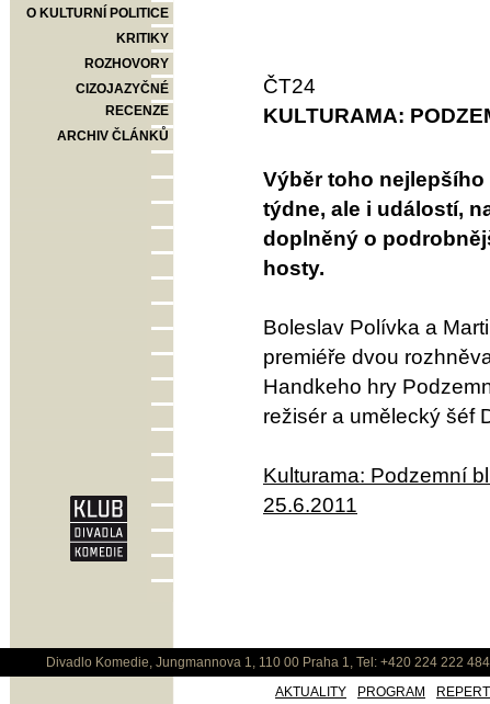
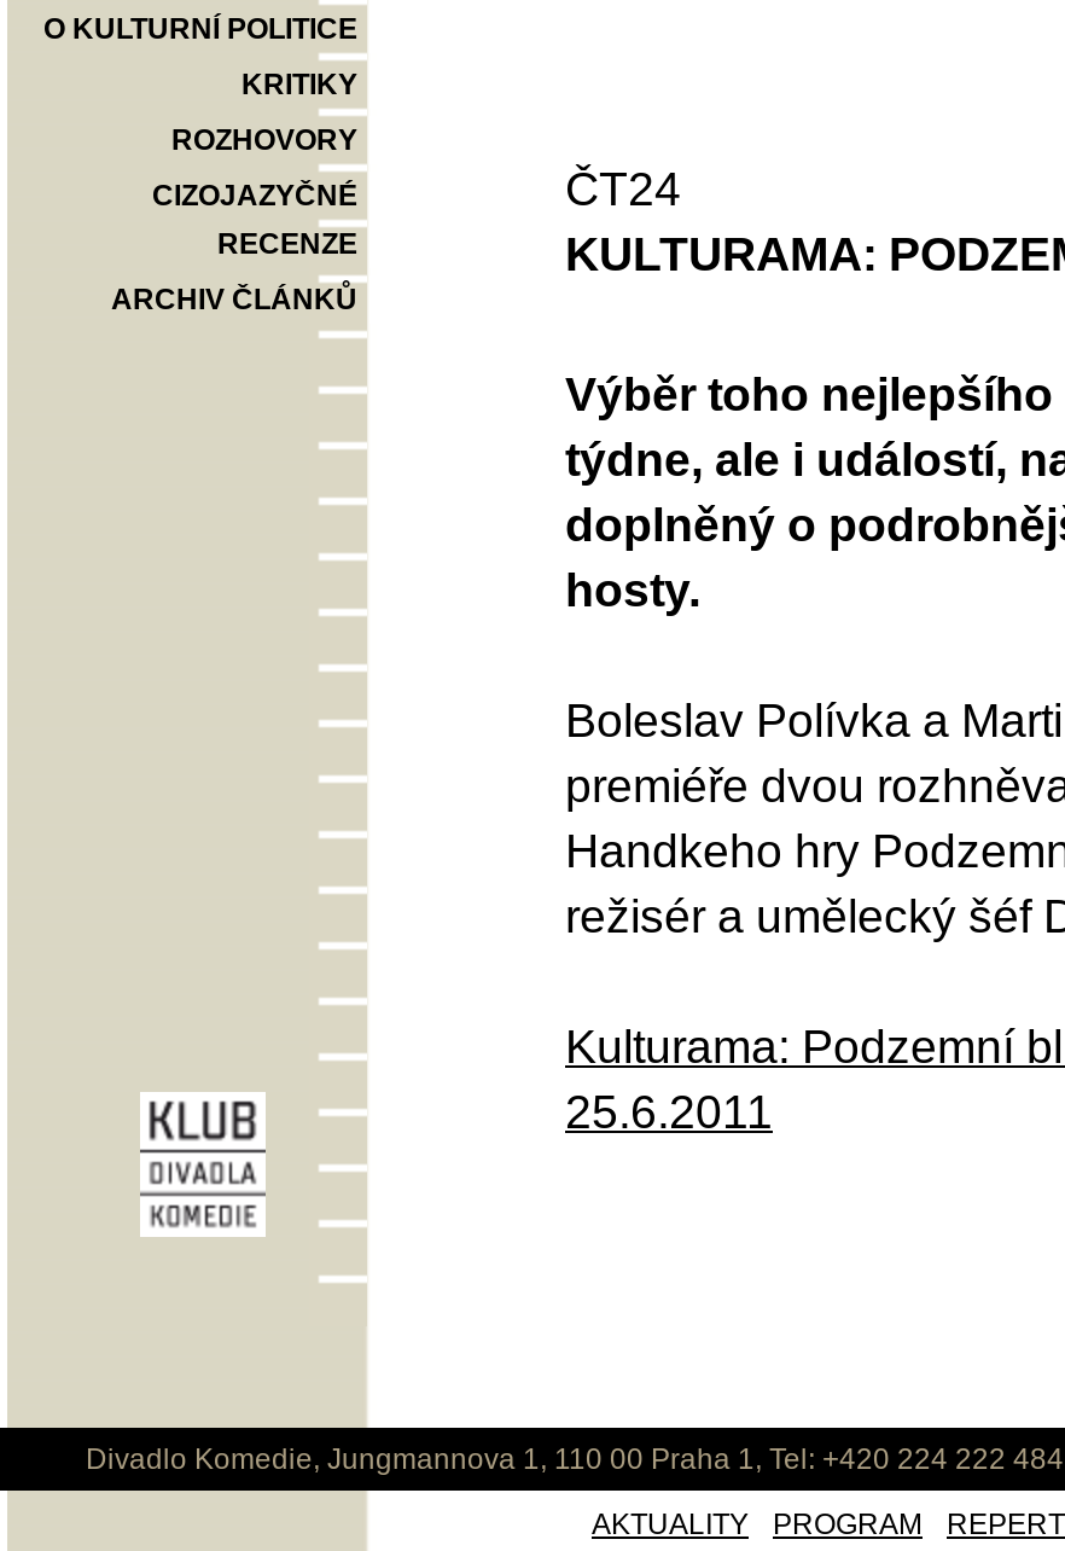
[69,495,128,563] [image] -> [140,1092,266,1237] [image]

